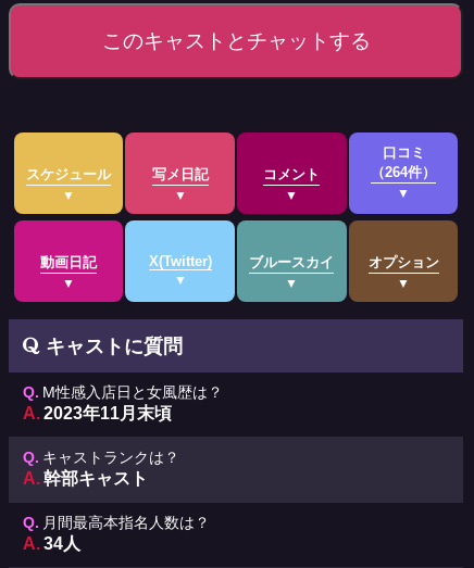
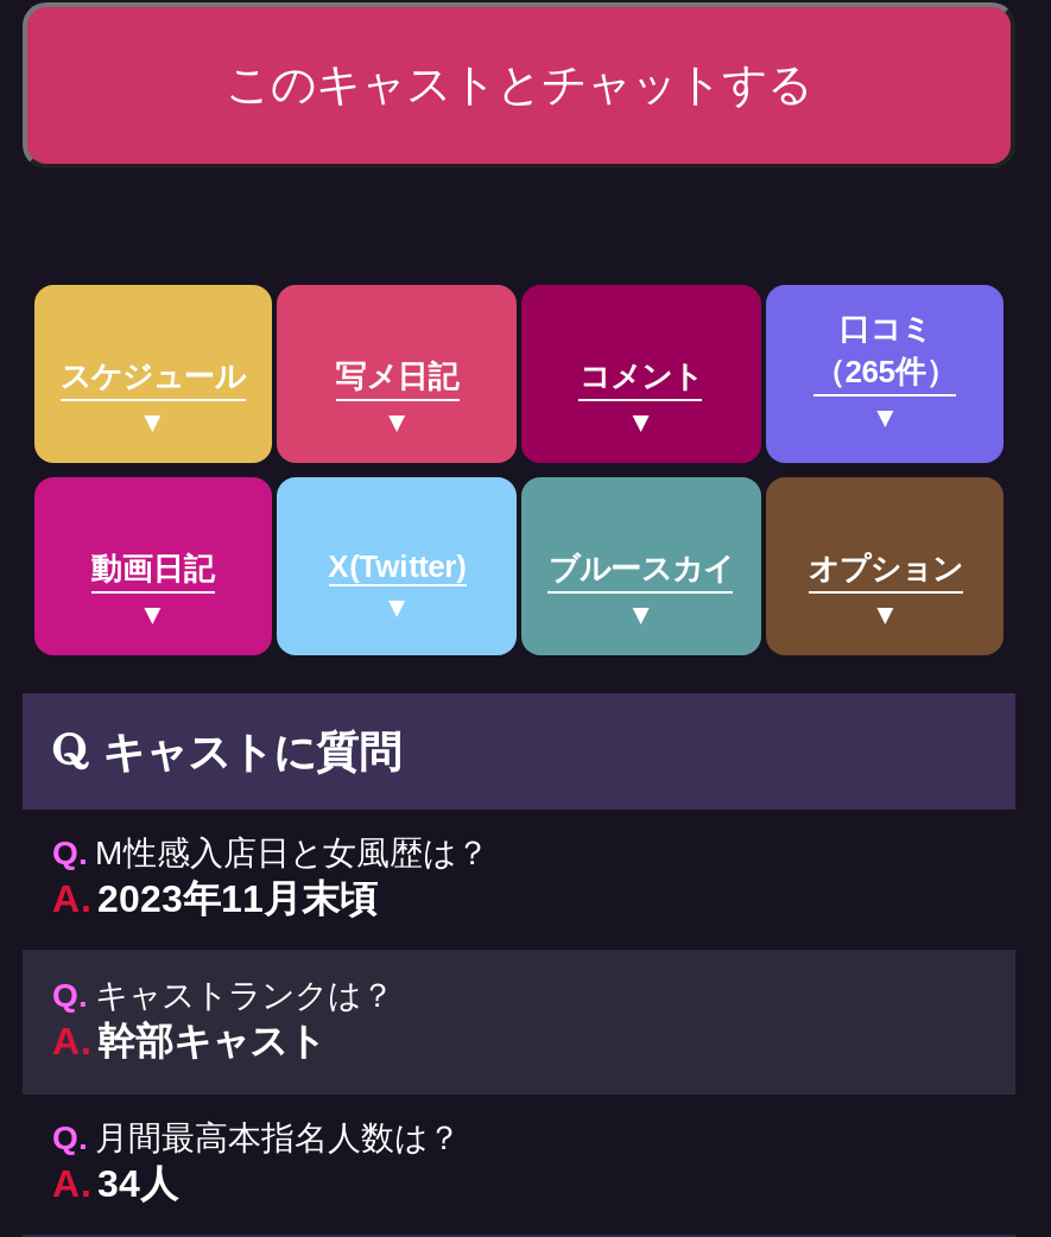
[371,164,436,180] （264件） -> [814,353,956,389] （265件）

